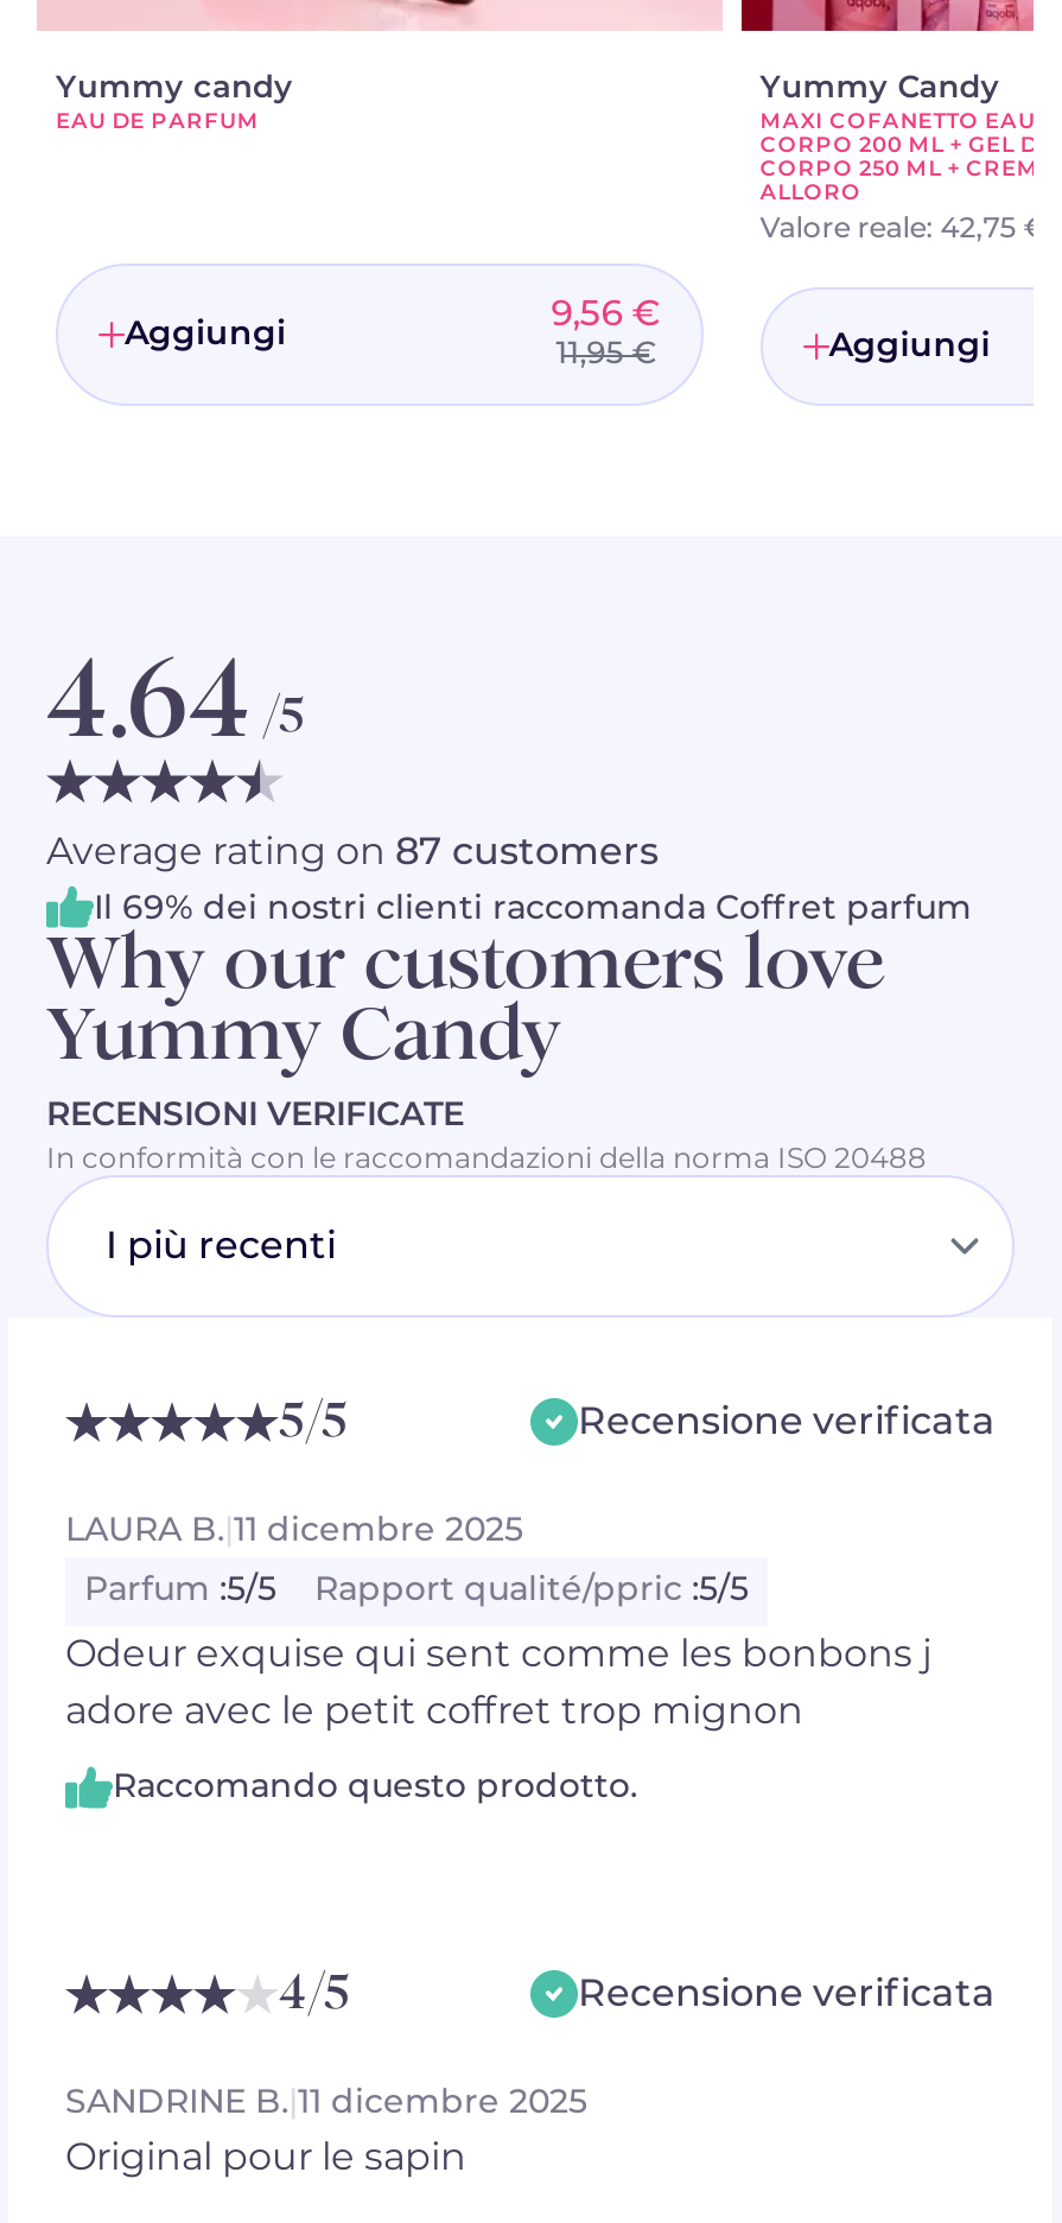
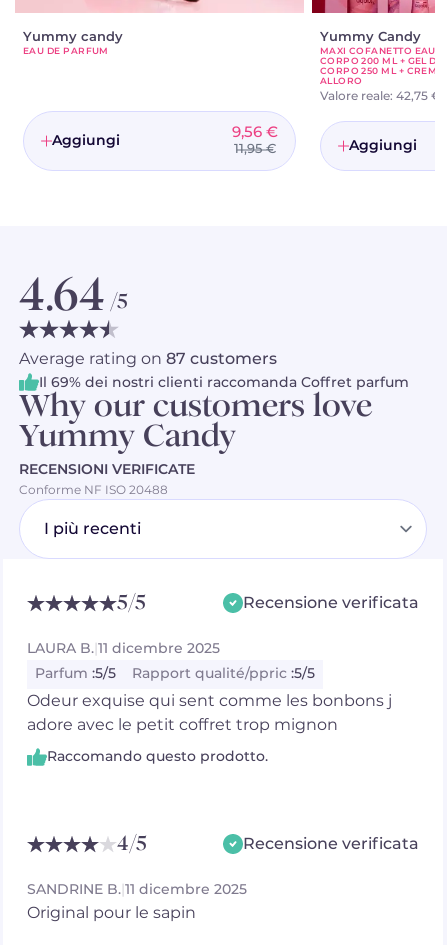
[46,1143,927,1172] In conformità con le raccomandazioni della norma ISO 20488 -> [19,484,168,496] Conforme NF ISO 20488

